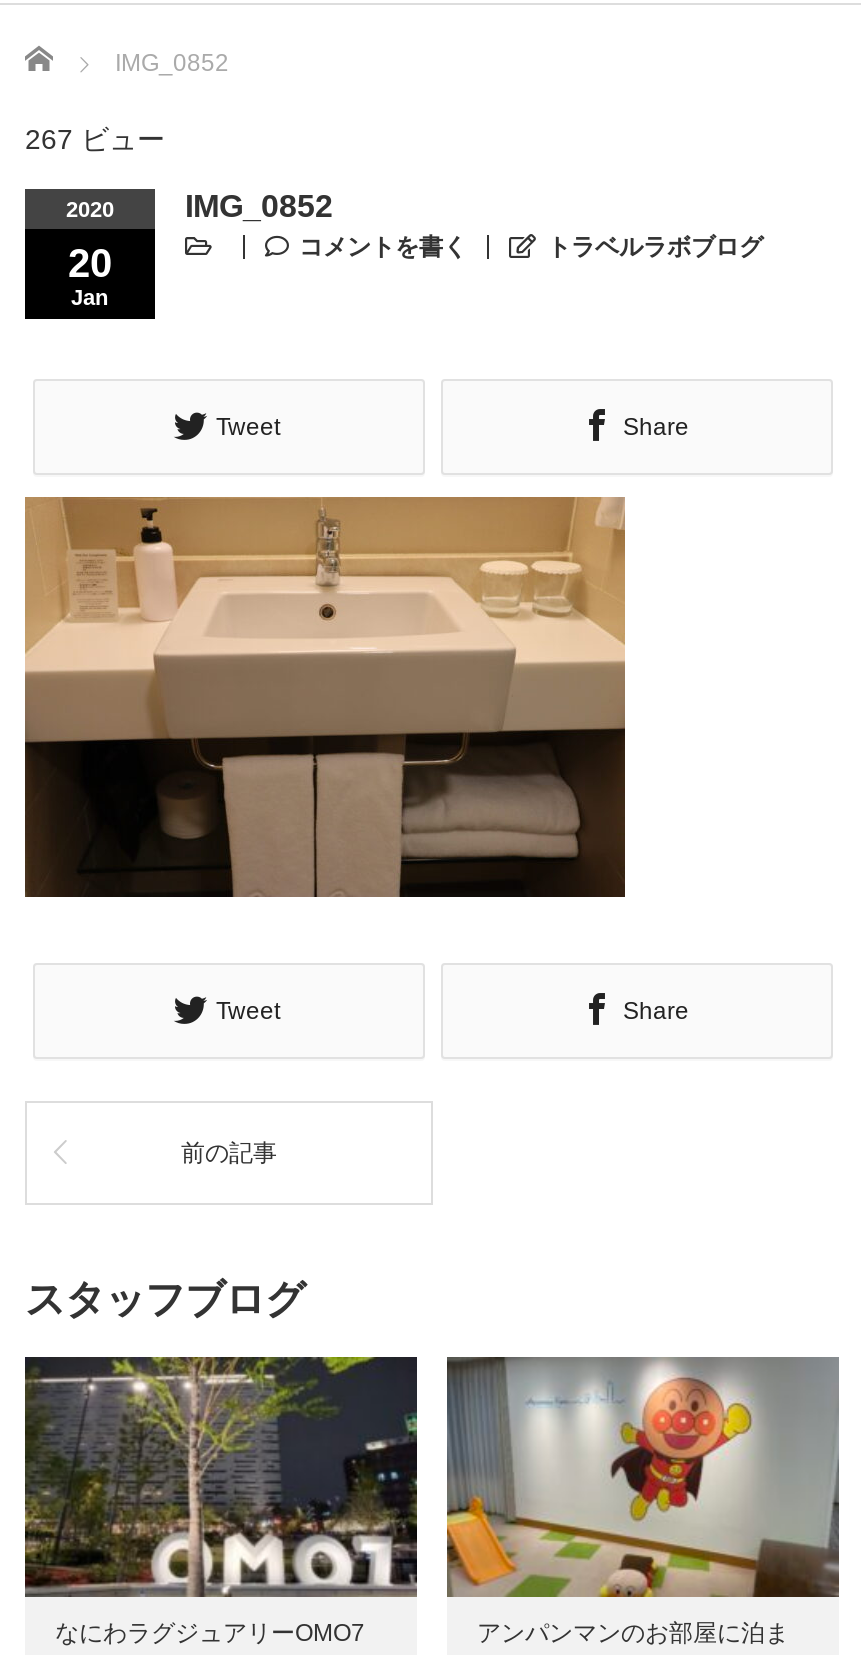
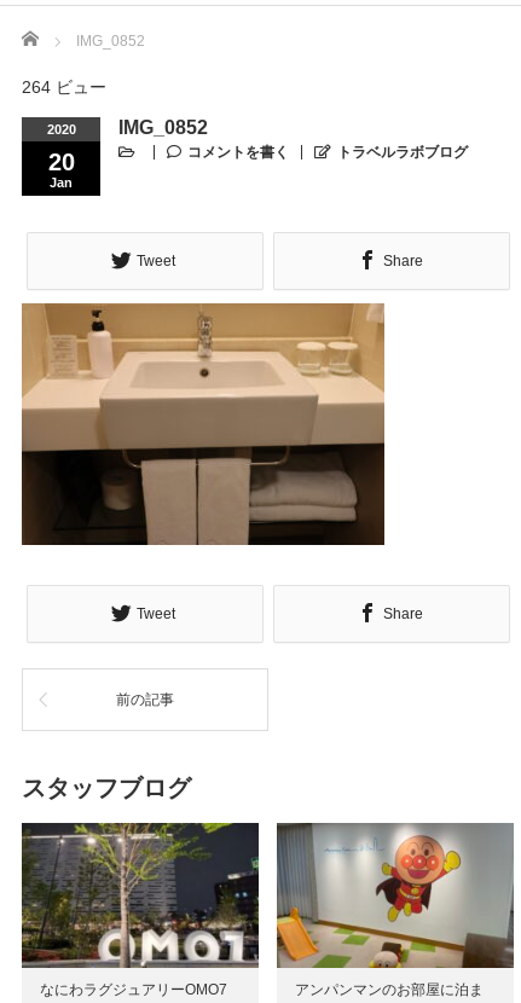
[25,123,165,155] 267 ビュー -> [22,77,106,97] 264 ビュー

